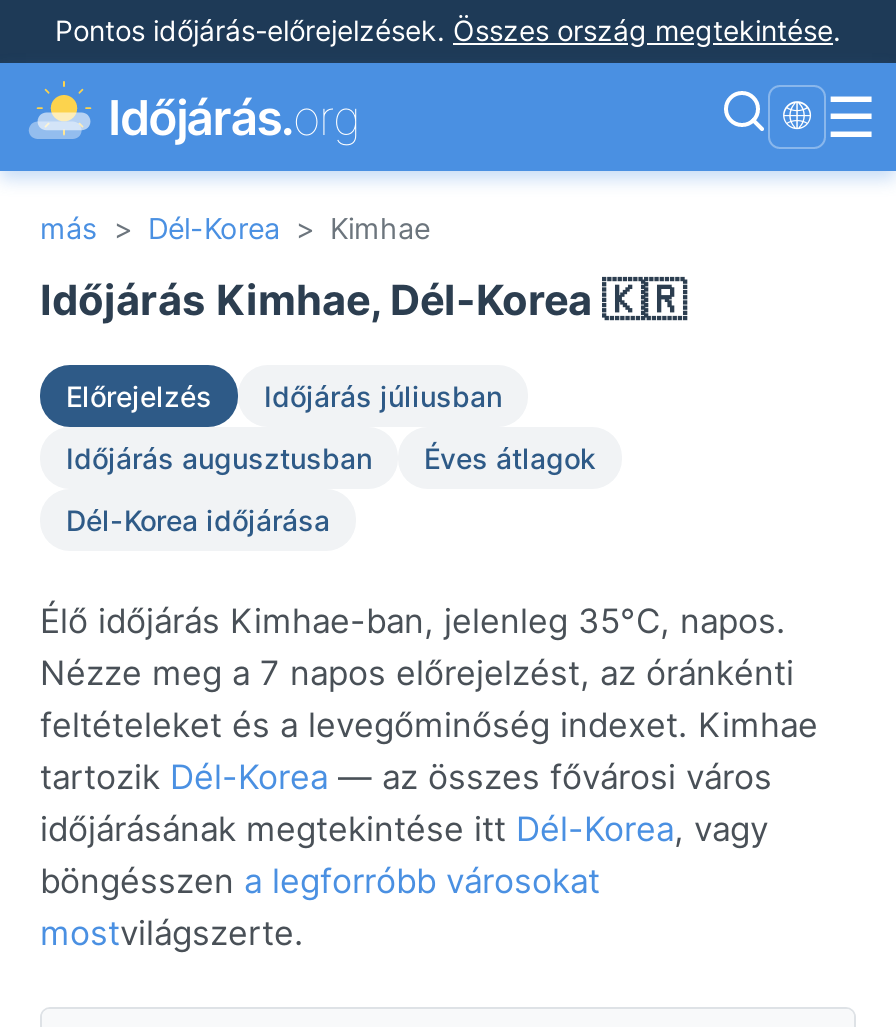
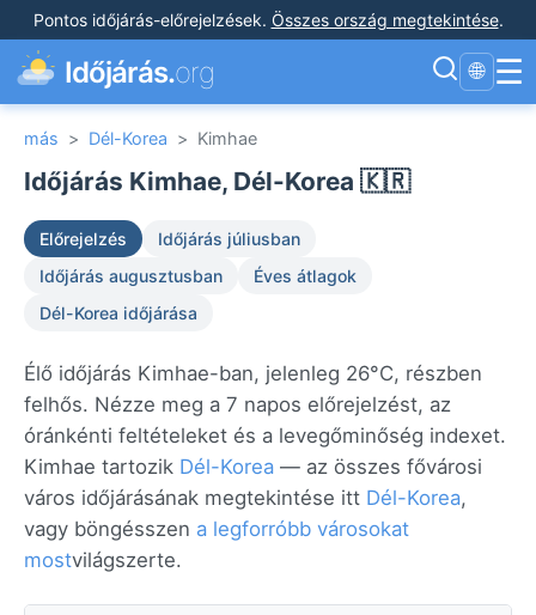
[40,601,818,901] Élő időjárás Kimhae-ban, jelenleg 35°C, napos. | Nézze meg a 7 napos előrejelzést, az óránkénti | feltételeket és a levegőminőség indexet. Kimhae | tartozik Dél-Korea — az összes fővárosi város | időjárásának megtekintése itt Dél-Korea, vagy | böngésszen a legforróbb városokat -> [24,361,506,541] Élő időjárás Kimhae-ban, jelenleg 26°C, részben | felhős. Nézze meg a 7 napos előrejelzést, az | óránkénti feltételeket és a levegőminőség indexet. | Kimhae tartozik Dél-Korea — az összes fővárosi | város időjárásának megtekintése itt Dél-Korea, | vagy böngésszen a legforróbb városokat

